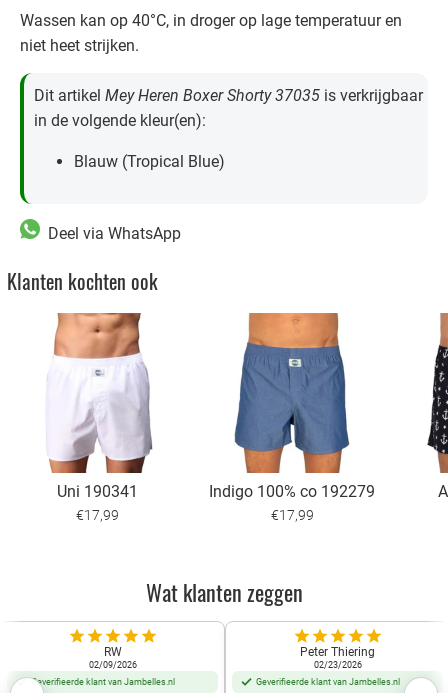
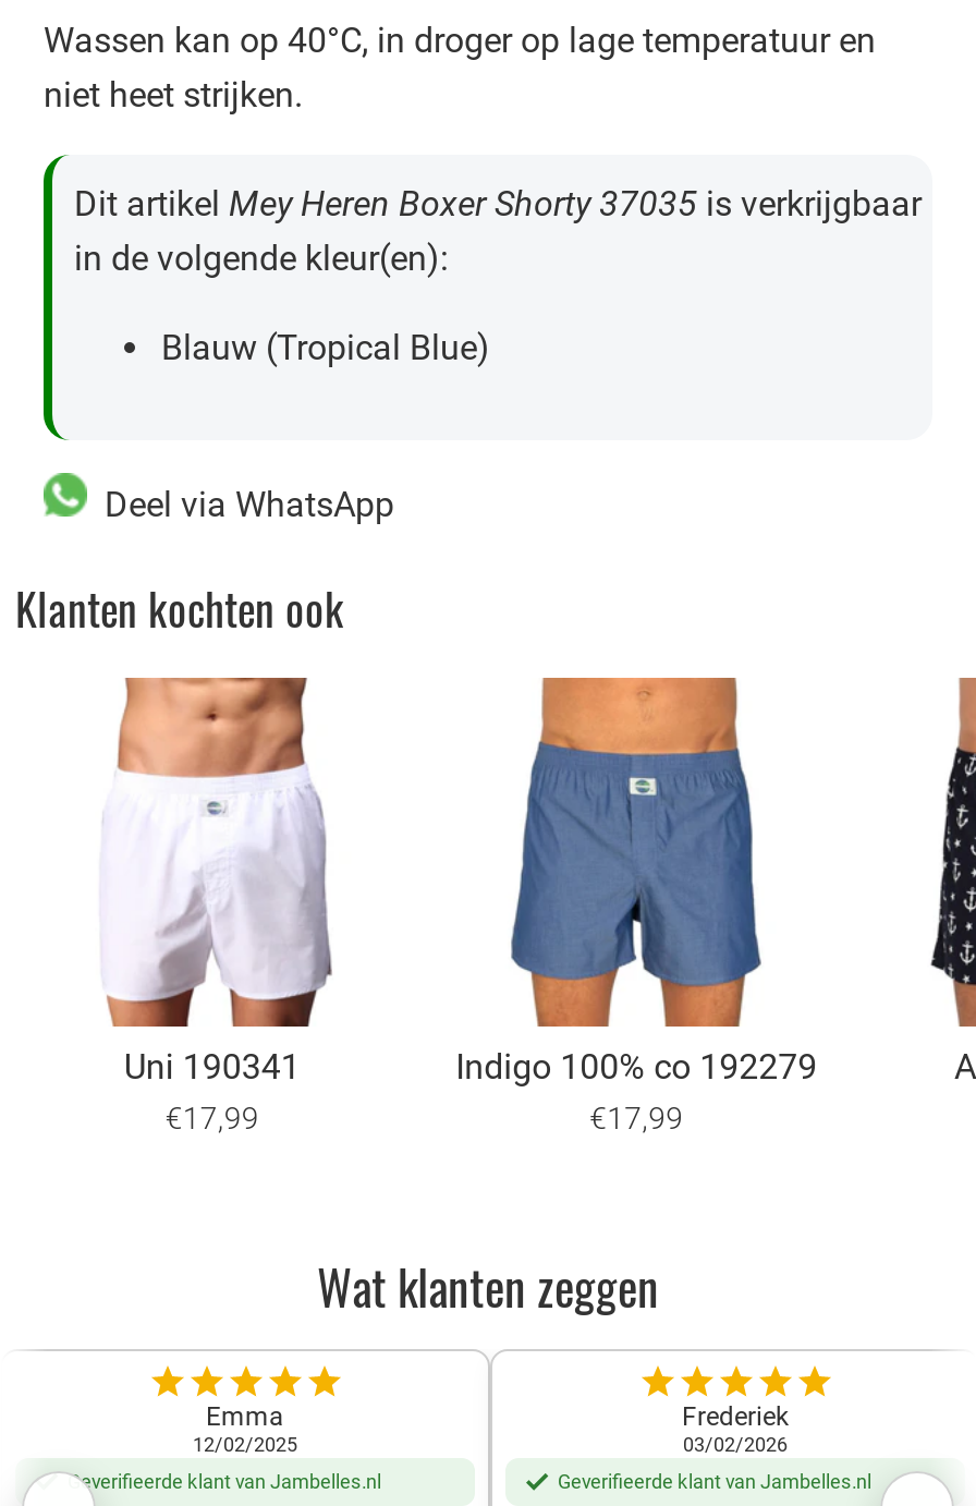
[88,645,136,670] RW | 02/09/2026 -> [193,1401,297,1456] Emma | 12/02/2025
[300,645,375,670] Peter Thiering | 02/23/2026 -> [682,1401,789,1456] Frederiek | 03/02/2026

